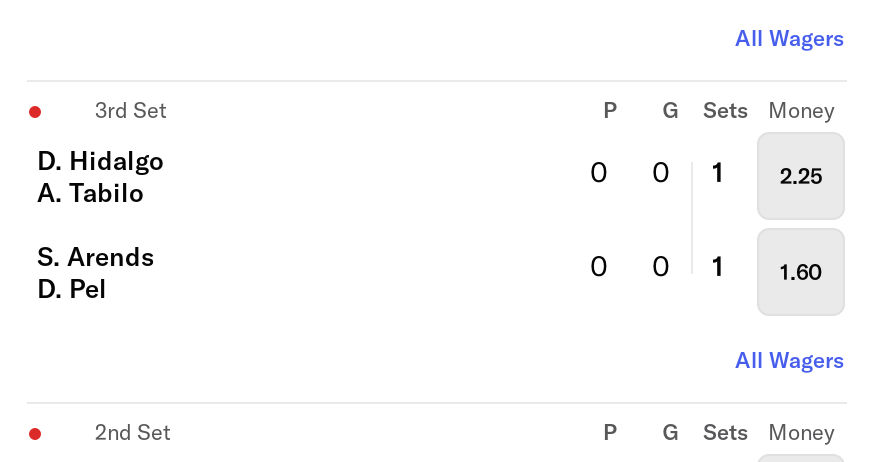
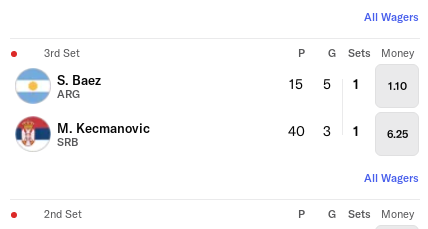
[37,144,163,208] D. Hidalgo | A. Tabilo -> [57,71,101,100] S. Baez | ARG
[590,154,608,190] 0 -> [289,75,303,93] 15
[652,154,670,190] 0 -> [323,75,331,93] 5
[780,161,822,189] 2.25 -> [387,78,406,92] 1.10
[37,240,155,304] S. Arends | D. Pel -> [57,119,150,148] M. Kecmanovic | SRB
[590,248,608,284] 0 -> [287,122,304,140] 40
[652,248,670,284] 0 -> [323,122,331,140] 3
[780,257,822,285] 1.60 -> [386,126,407,140] 6.25

